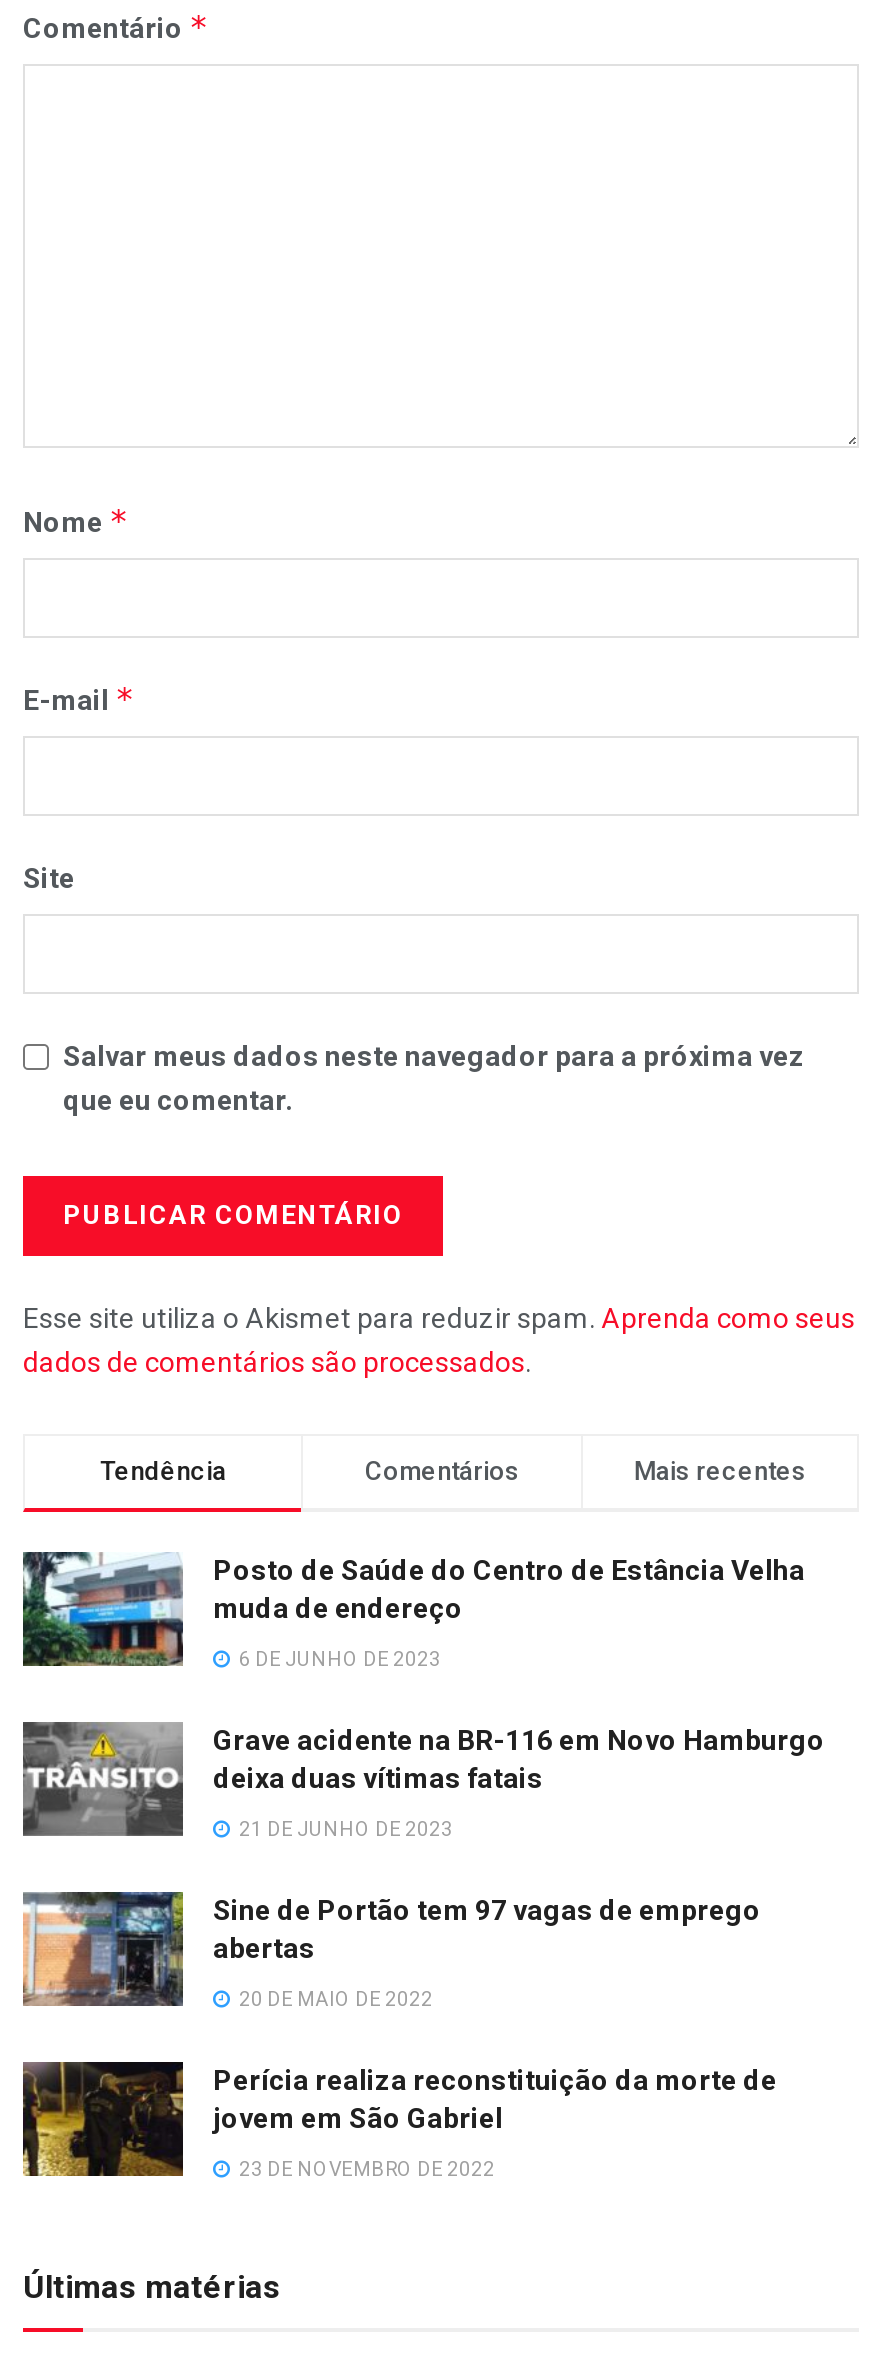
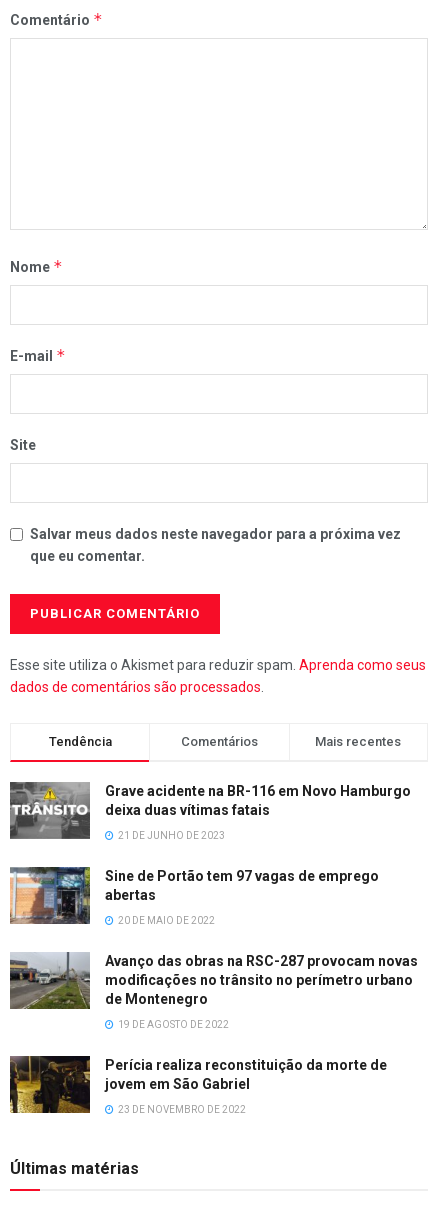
[21,1552,805,1670] [image] | Posto de Saúde do Centro de Estância Velha | muda de endereço | 6 DE JUNHO DE 2023 -> none
moved [21,1724,825,2010] -> [9,783,411,926]: [image] | Grave acidente na BR-116 em Novo Hamburgo | deixa duas vítimas fatais | 21 DE JUNHO DE 2023 | Sine de Portão tem 97 vagas de emprego | abertas | 20 DE MAIO DE 2022
none -> [9,952,418,1030] [image] | Avanço das obras na RSC-287 provocam novas | modificações no trânsito no perímetro urbano | de Montenegro | 19 DE AGOSTO DE 2022

